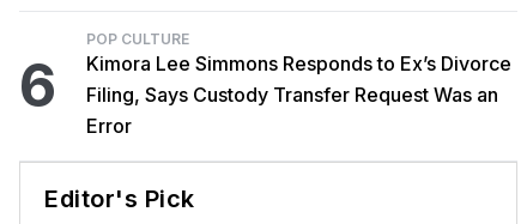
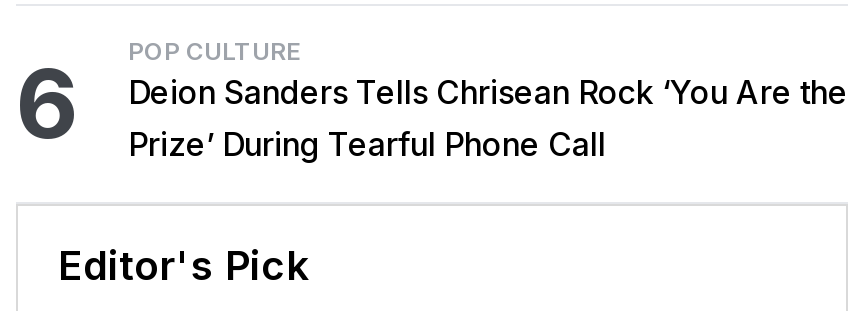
[86,52,511,138] Kimora Lee Simmons Responds to Ex’s Divorce | Filing, Says Custody Transfer Request Was an | Error -> [128,72,848,164] Deion Sanders Tells Chrisean Rock ‘You Are the | Prize’ During Tearful Phone Call

